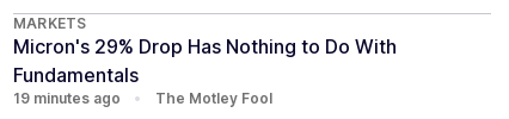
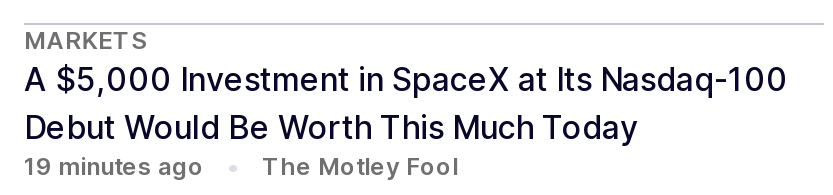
[13,35,397,87] Micron's 29% Drop Has Nothing to Do With | Fundamentals -> [24,59,788,147] A $5,000 Investment in SpaceX at Its Nasdaq-100 | Debut Would Be Worth This Much Today

